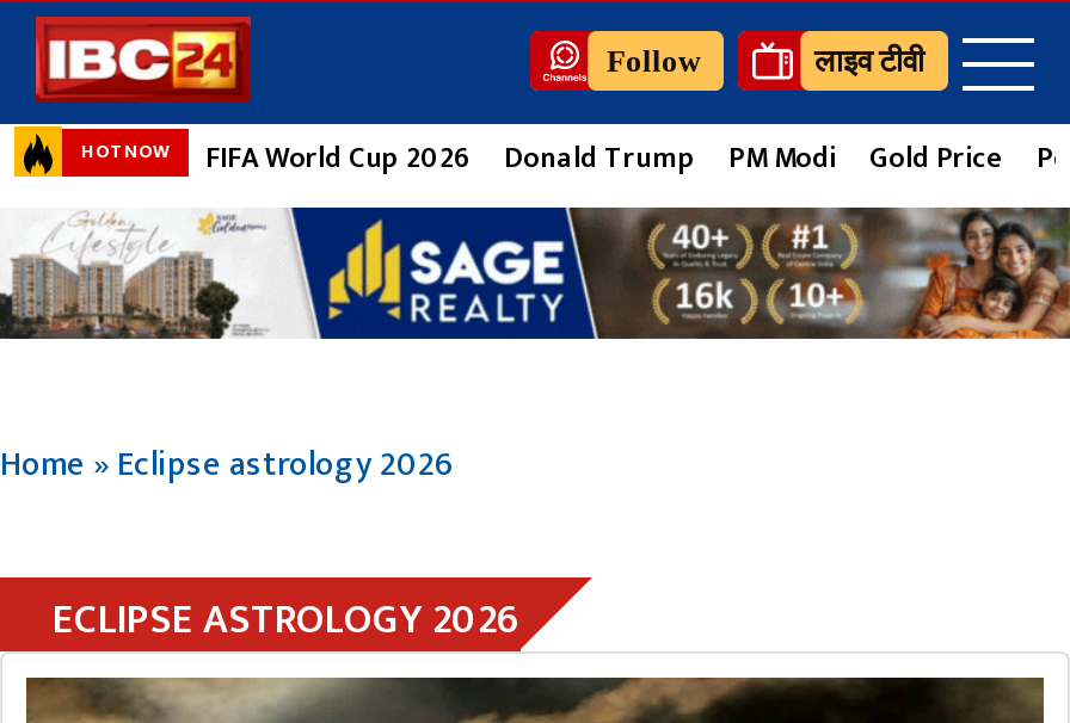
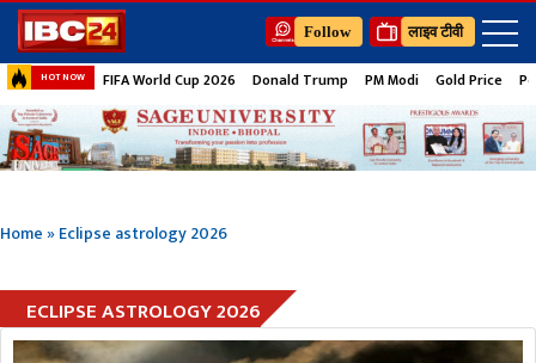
[7,205,1063,341] [image] -> [4,105,532,172] [image]

